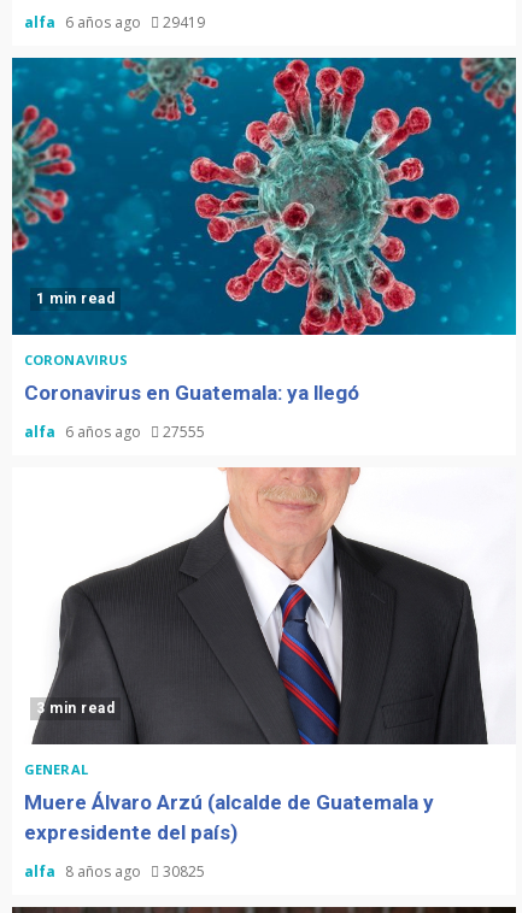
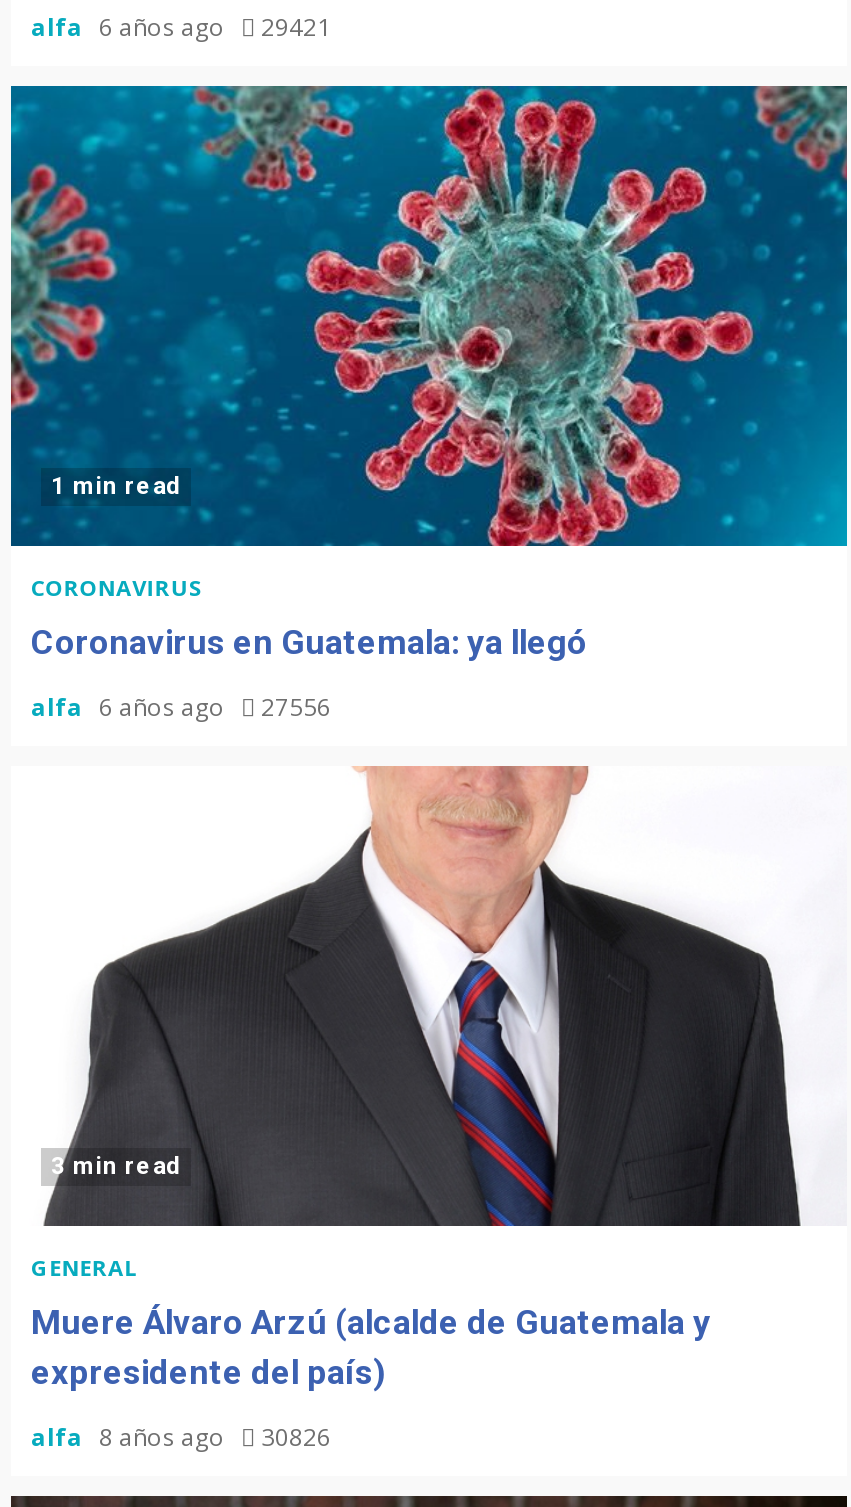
[24,12,205,33] alfa 6 años ago 29419 -> [31,11,331,45] alfa 6 años ago 29421
[24,422,205,442] alfa 6 años ago 27555 -> [31,691,331,725] alfa 6 años ago 27556
[24,861,205,882] alfa 8 años ago 30825 -> [31,1421,331,1455] alfa 8 años ago 30826

